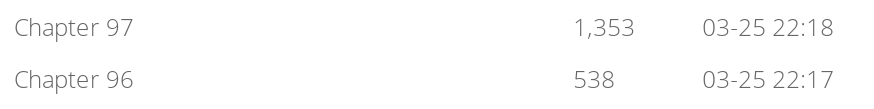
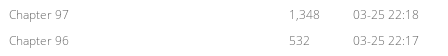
[573,11,834,45] 1,353 03-25 22:18 -> [289,6,419,23] 1,348 03-25 22:18
[573,63,615,97] 538 -> [289,32,310,49] 532

